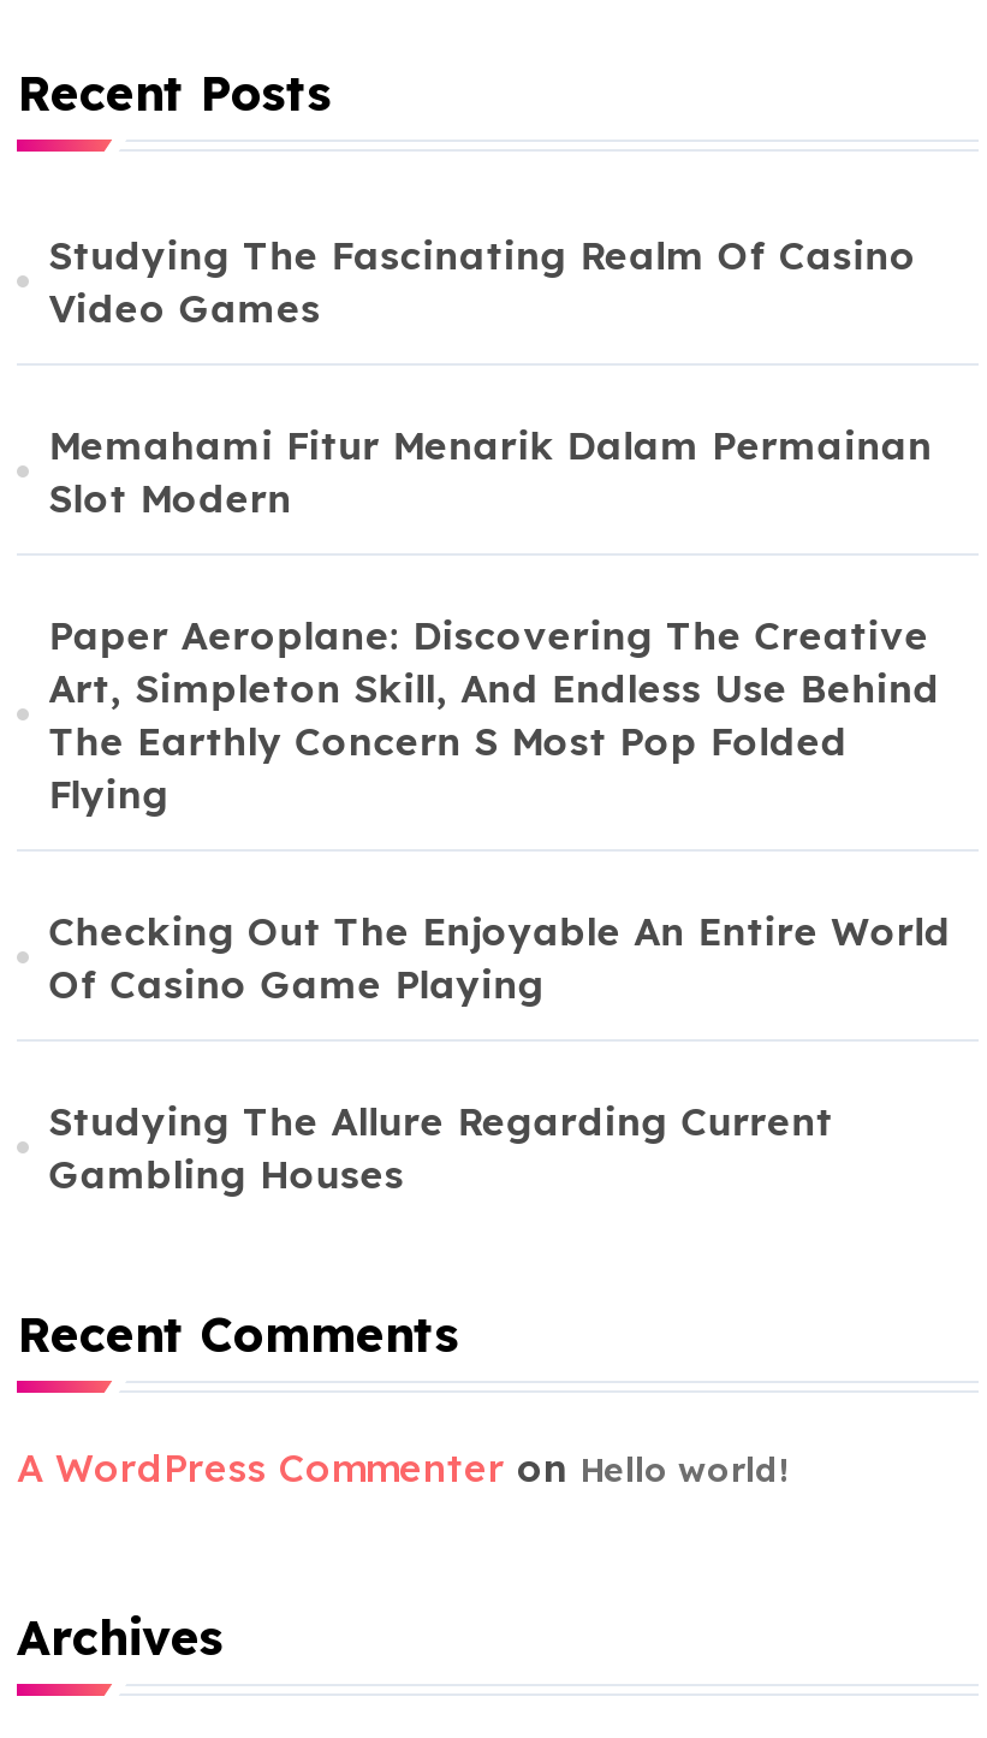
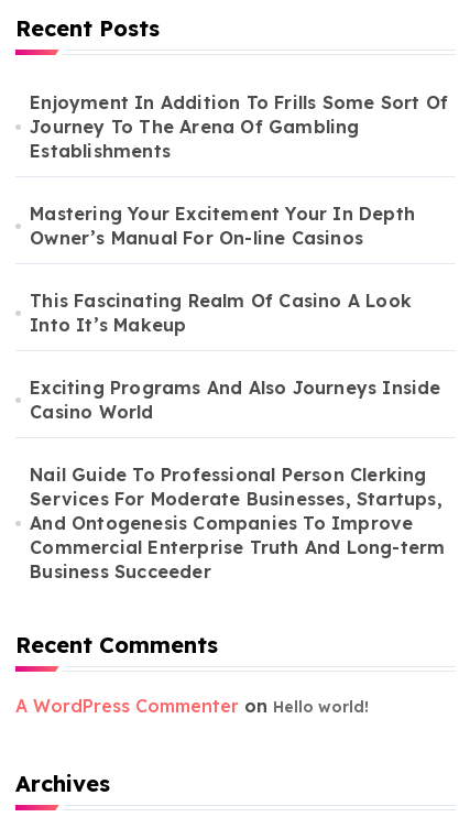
[49,231,917,332] Studying The Fascinating Realm Of Casino | Video Games -> [30,91,448,162] Enjoyment In Addition To Frills Some Sort Of | Journey To The Arena Of Gambling | Establishments
[49,421,932,522] Memahami Fitur Menarik Dalam Permainan | Slot Modern -> [30,203,415,249] Mastering Your Excitement Your In Depth | Owner’s Manual For On-line Casinos
[49,611,940,818] Paper Aeroplane: Discovering The Creative | Art, Simpleton Skill, And Endless Use Behind | The Earthly Concern S Most Pop Folded | Flying -> [30,290,412,336] This Fascinating Realm Of Casino A Look | Into It’s Makeup
[49,907,951,1008] Checking Out The Enjoyable An Entire World | Of Casino Game Playing -> [30,377,441,423] Exciting Programs And Also Journeys Inside | Casino World
[49,1097,833,1198] Studying The Allure Regarding Current | Gambling Houses -> [30,464,445,582] Nail Guide To Professional Person Clerking | Services For Moderate Businesses, Startups, | And Ontogenesis Companies To Improve | Commercial Enterprise Truth And Long-term | Business Succeeder

